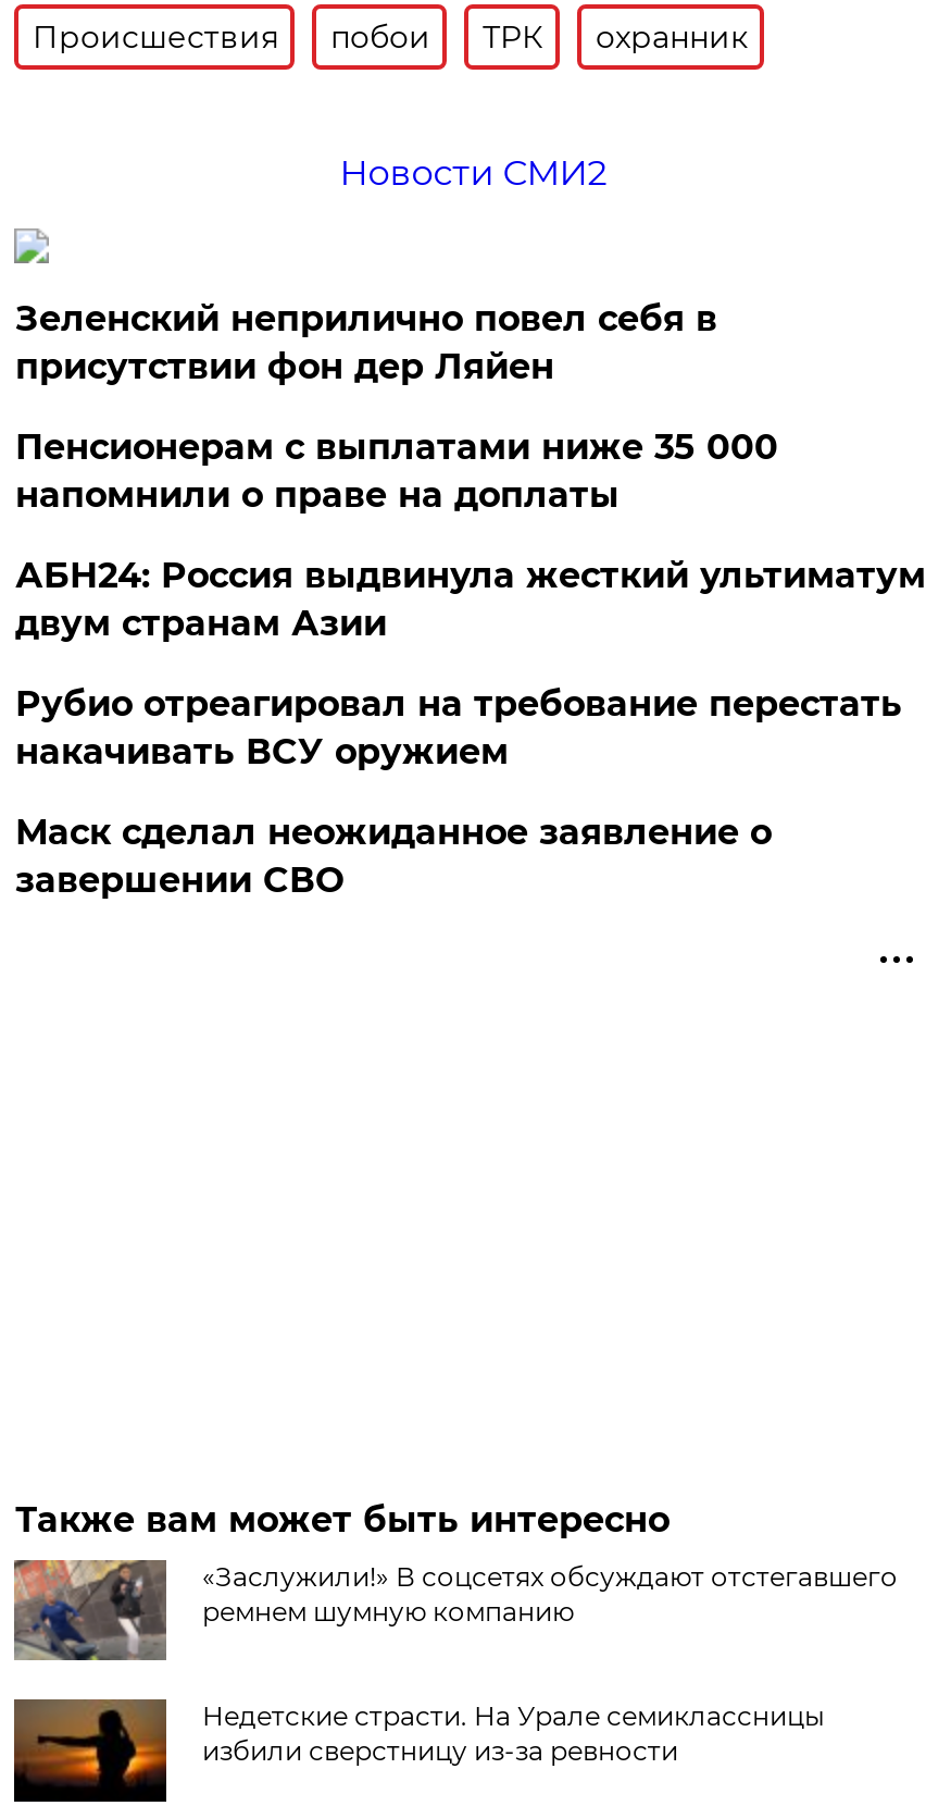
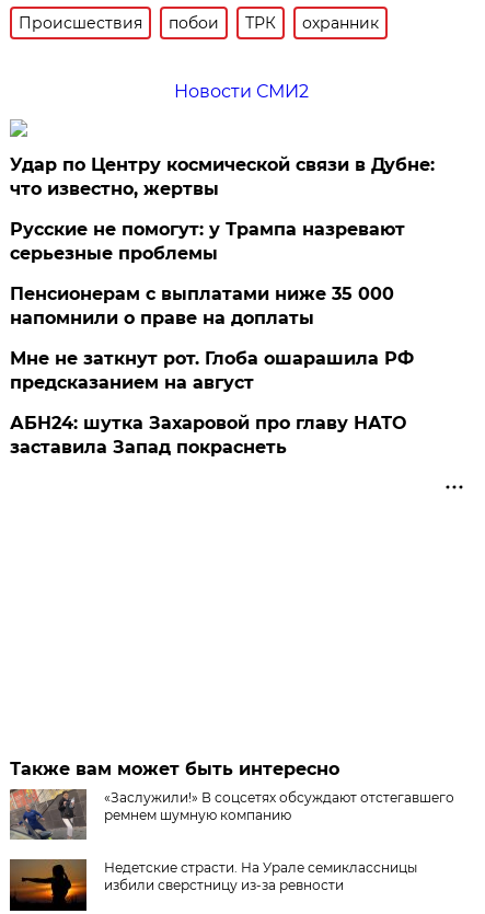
[15,299,717,388] Зеленский неприлично повел cебя в | присутствии фон дер Ляйен -> [10,155,435,264] Удар по Центру космической связи в Дубне: | что известно, жертвы | Русские не помогут: у Трампа назревают | серьезные проблемы
moved [15,427,778,517] -> [10,284,395,329]: Пенсионерам с выплатами ниже 35 000 | напомнили о праве на доплаты
[15,556,926,902] АБН24: Россия выдвинула жесткий ультиматум | двум странам Азии | Рубио отреагировал на требование перестать | накачивать ВСУ оружием | Маск сделал неожиданное заявление о | завершении СВО -> [10,349,414,458] Мне не заткнут рот. Глоба ошарашила РФ | предсказанием на август | АБН24: шутка Захаровой про главу НАТО | заставила Запад покраснеть

